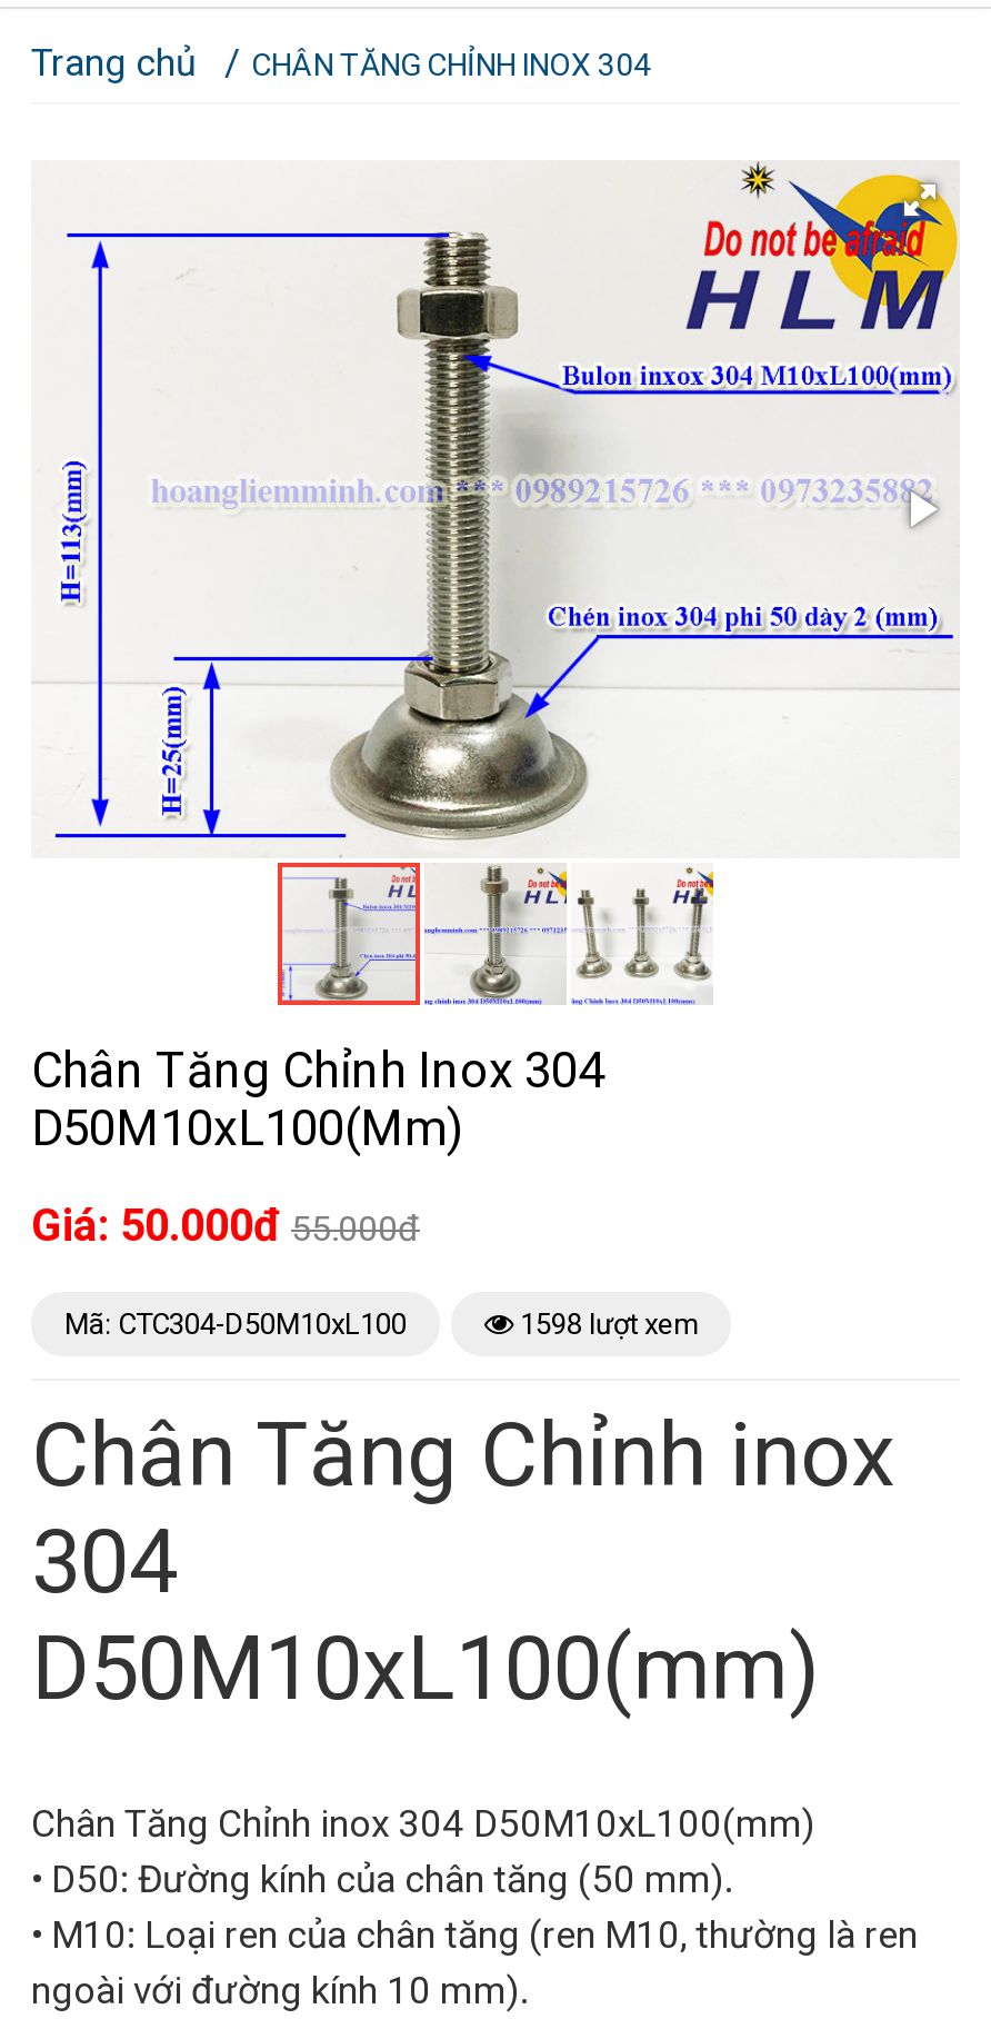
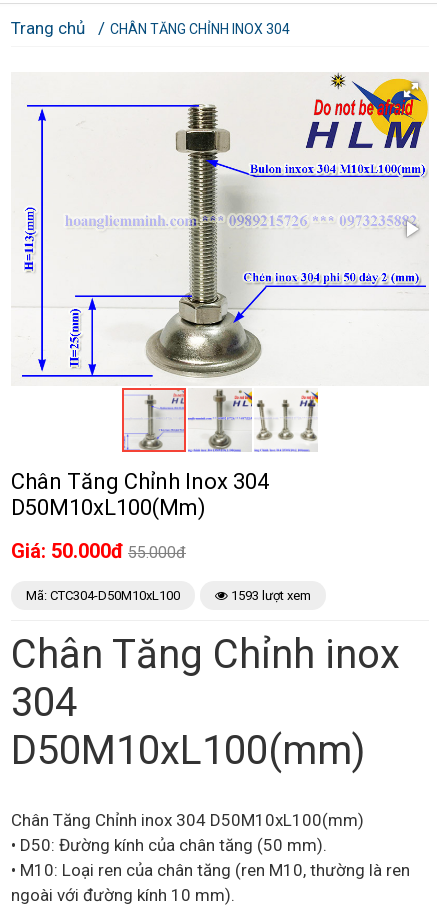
[513,1307,698,1341] 1598 lượt xem -> [228,588,311,603] 1593 lượt xem

